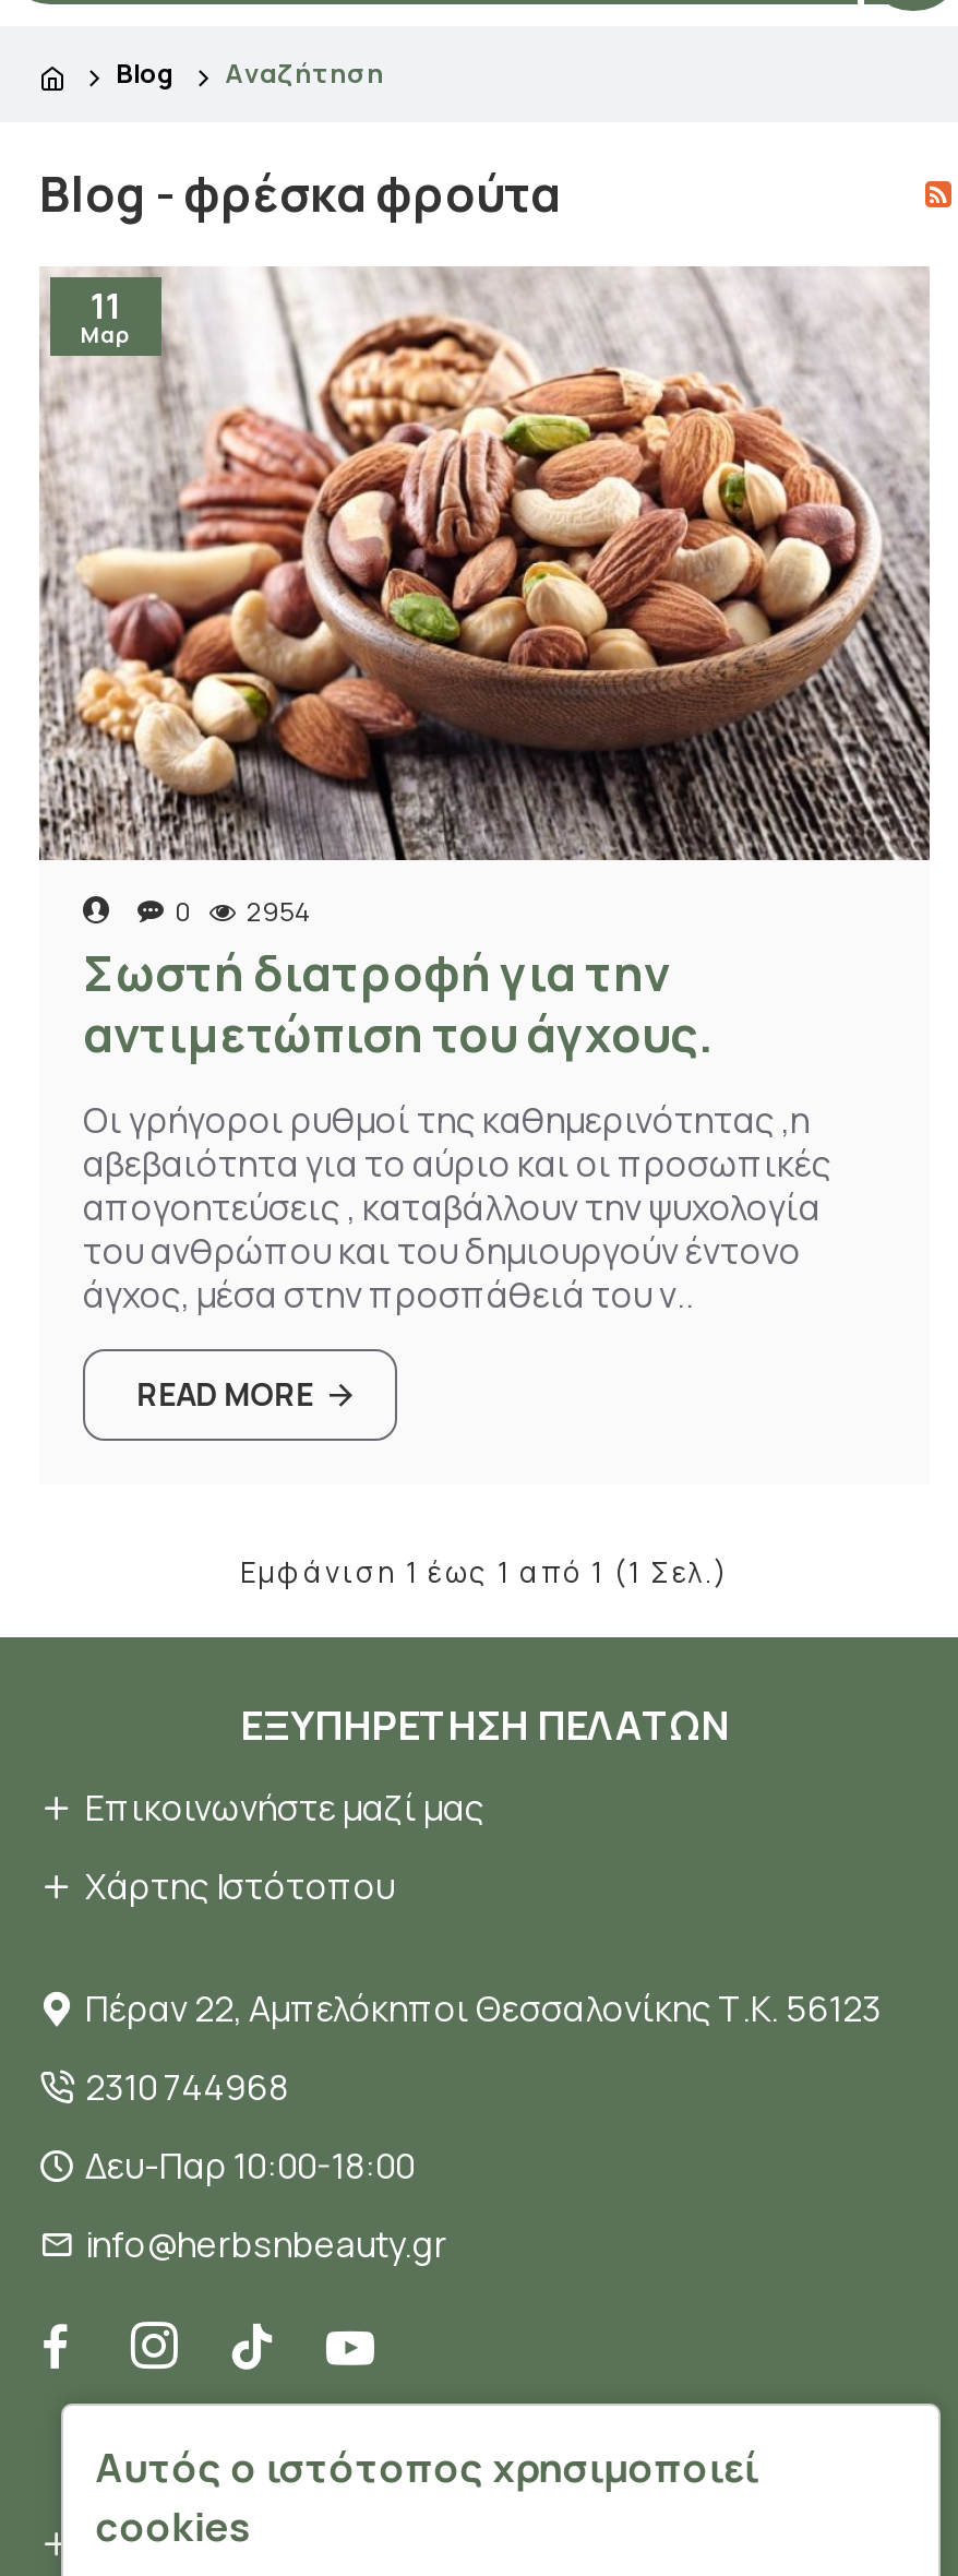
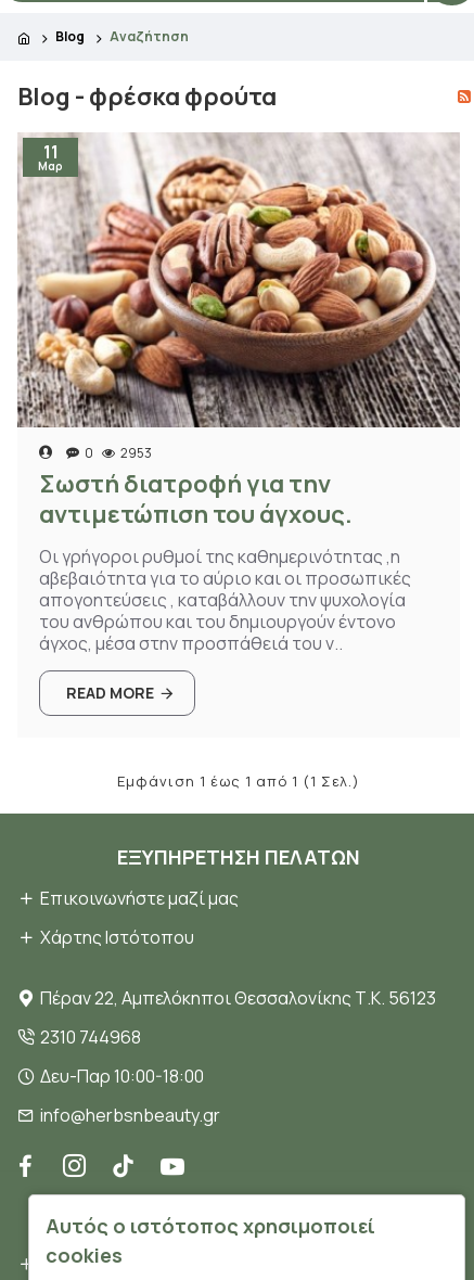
[175,893,312,930] 0 2954 -> [85,444,152,462] 0 2953

